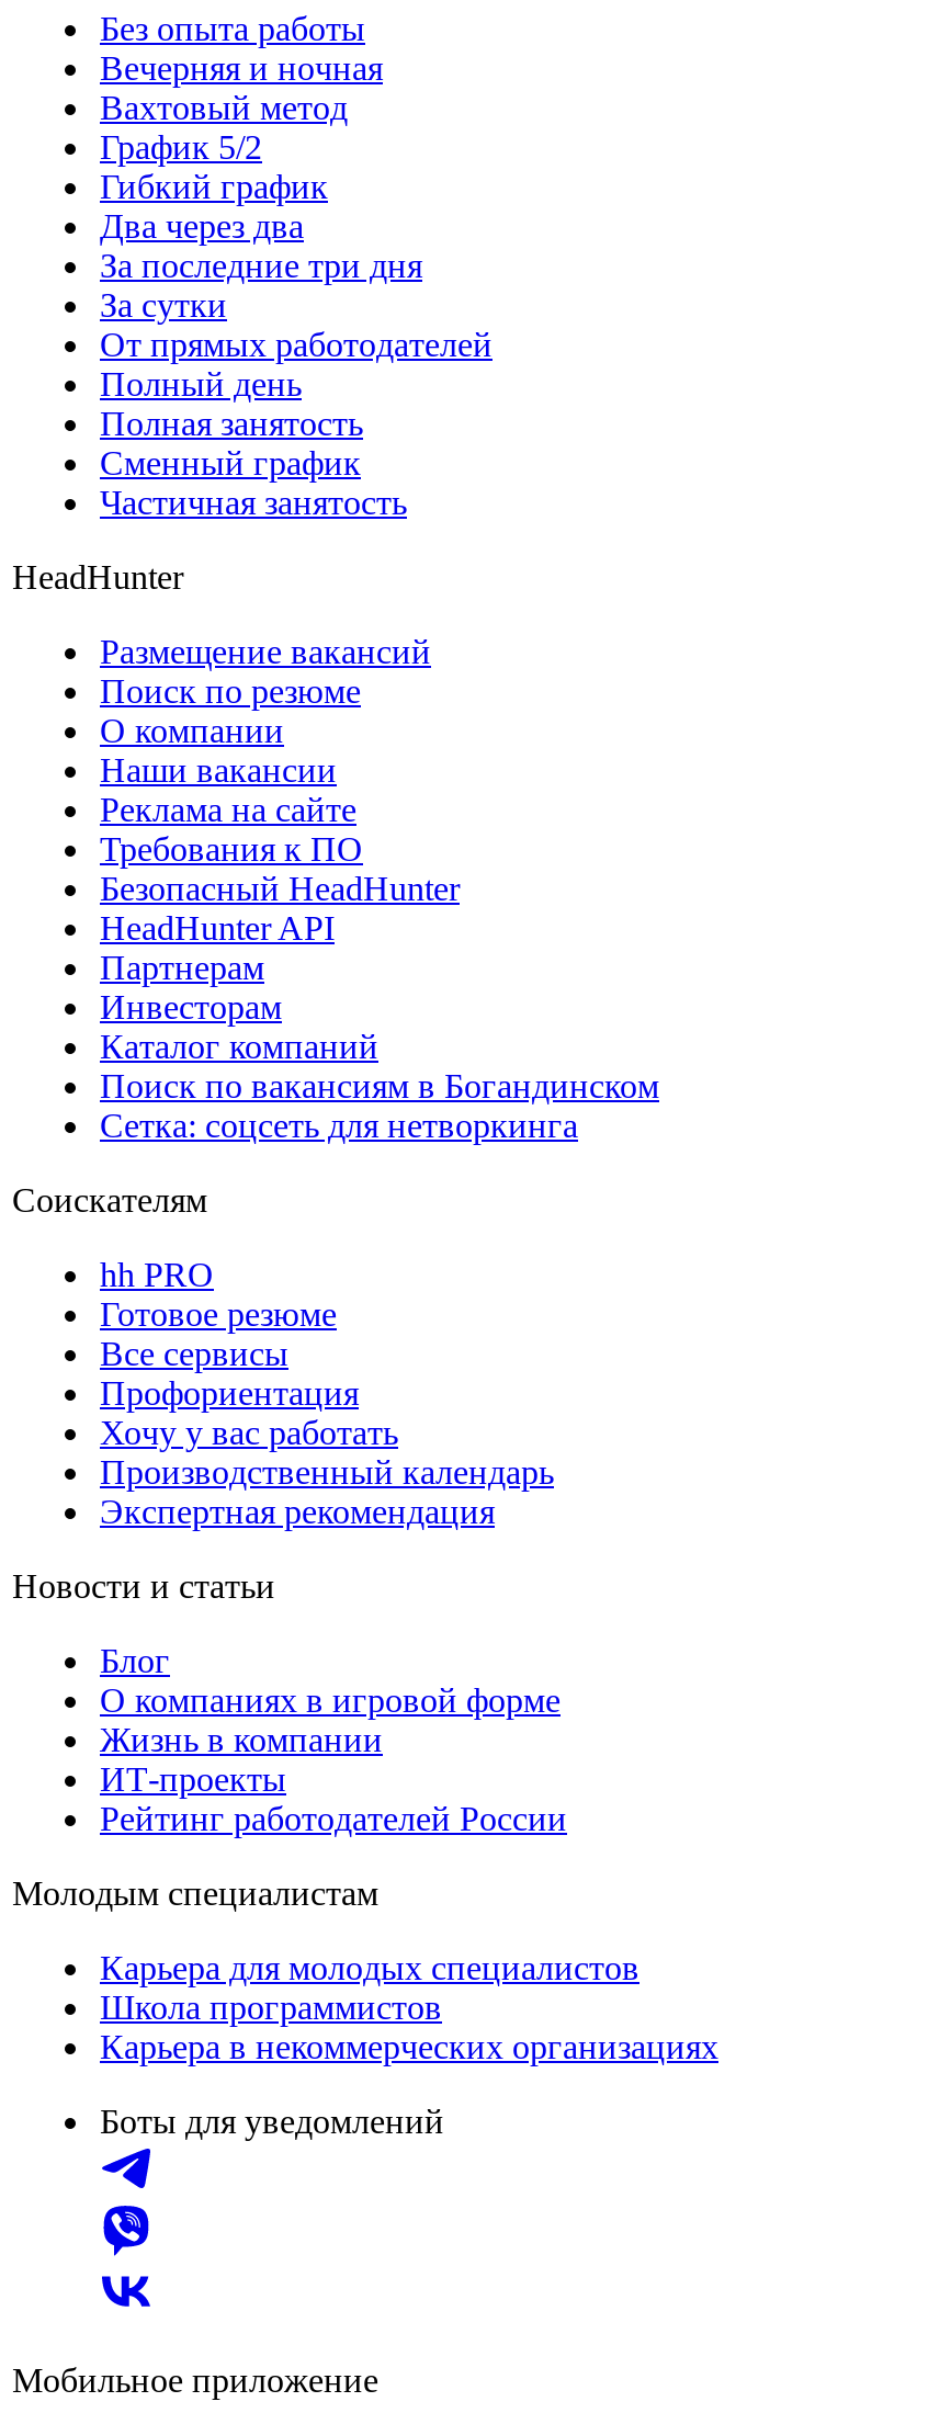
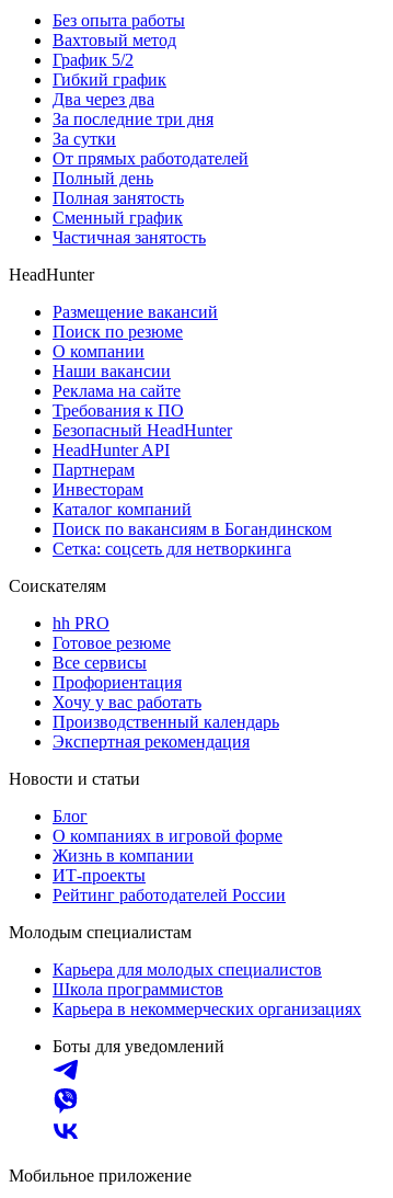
[100,49,383,86] Вечерняя и ночная -> none

